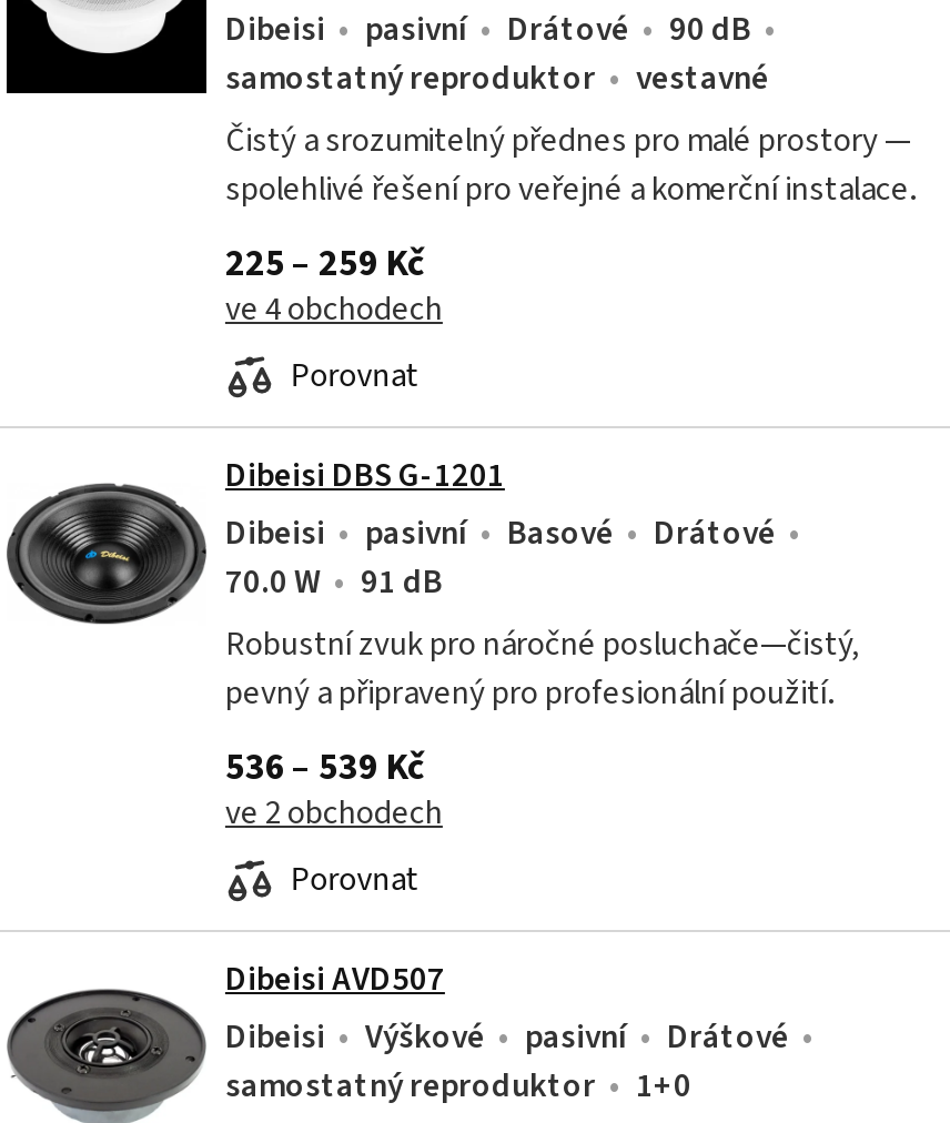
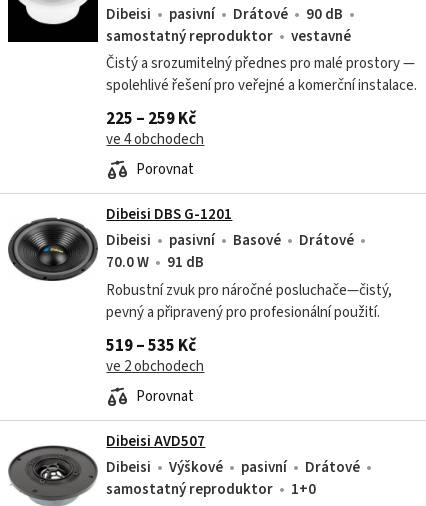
[225,742,425,795] 536 – 539 Kč -> [106,334,196,358] 519 – 535 Kč

